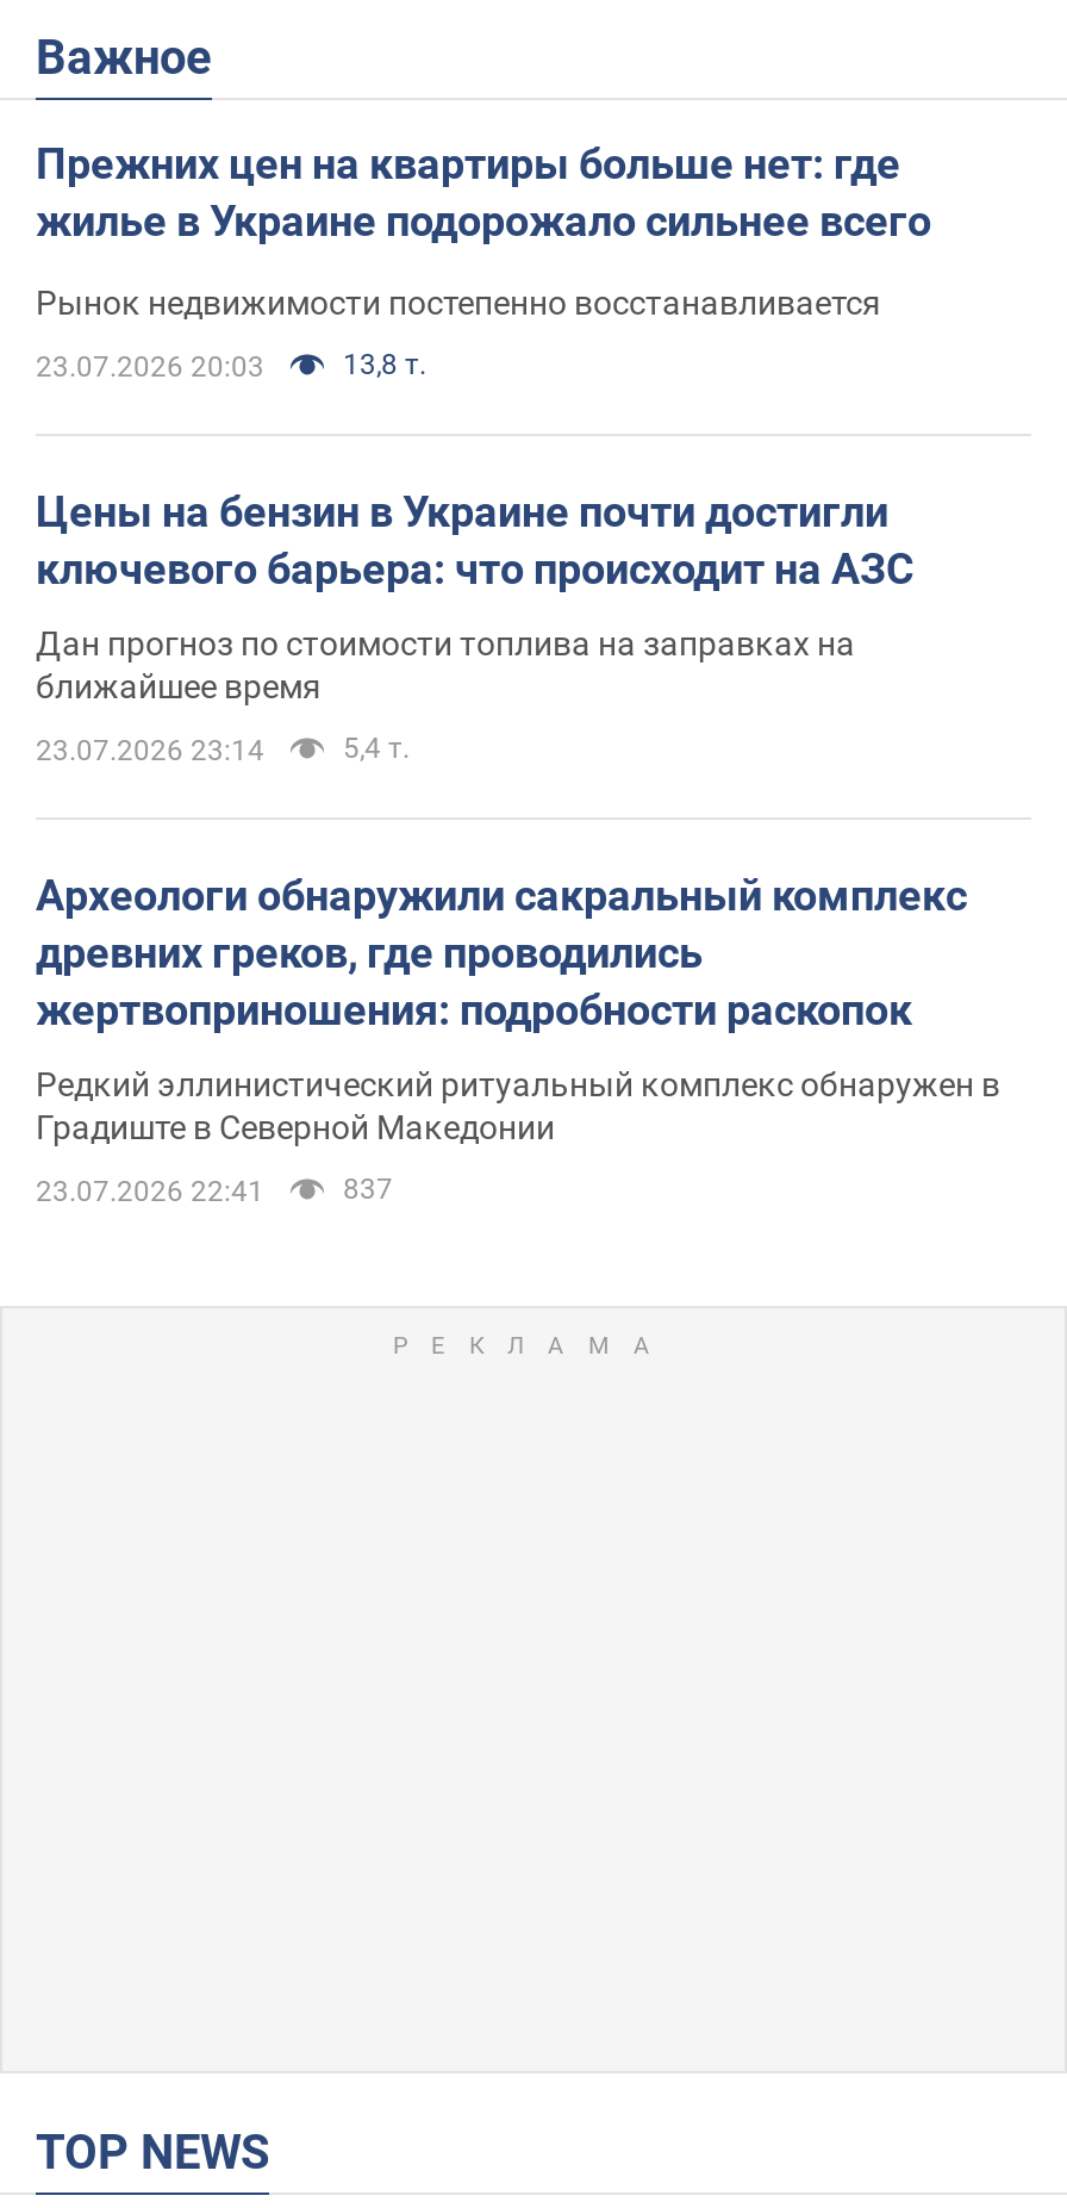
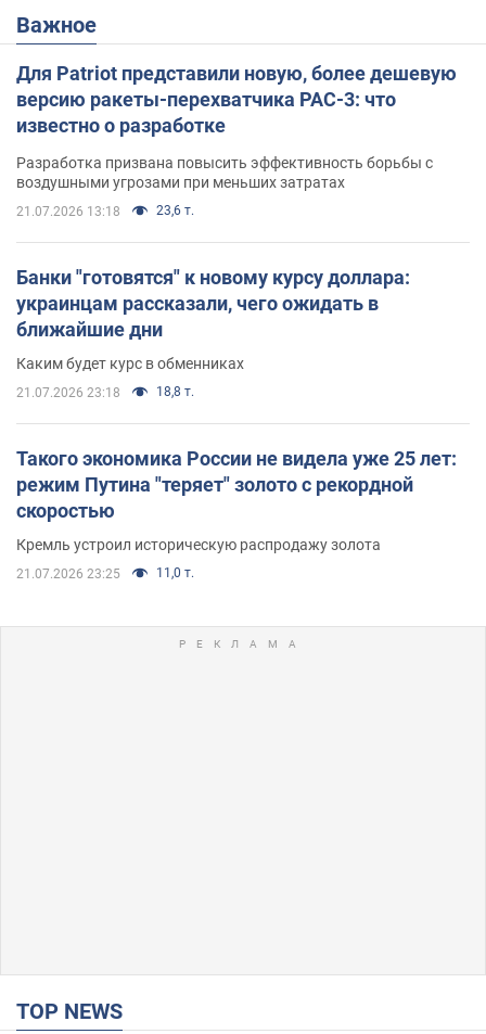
[36,139,931,246] Прежних цен на квартиры больше нет: где | жилье в Украине подорожало сильнее всего -> [16,62,457,137] Для Patriot представили новую, более дешевую | версию ракеты-перехватчика PAC-3: что | известно о разработке
[36,285,881,323] Рынок недвижимости постепенно восстанавливается -> [16,155,433,191] Разработка призвана повысить эффективность борьбы с | воздушными угрозами при меньших затратах
[36,349,426,385] 23.07.2026 20:03 | 13,8 т. -> [16,203,194,220] 21.07.2026 13:18 | 23,6 т.
[36,487,915,594] Цены на бензин в Украине почти достигли | ключевого барьера: что происходит на АЗС -> [16,266,410,341] Банки "готовятся" к новому курсу доллара: | украинцам рассказали, чего ожидать в | ближайшие дни
[36,625,855,706] Дан прогноз по стоимости топлива на заправках на | ближайшее время -> [16,355,244,373] Каким будет курс в обменниках
[36,733,410,768] 23.07.2026 23:14 | 5,4 т. -> [16,385,194,401] 21.07.2026 23:18 | 18,8 т.
[36,871,967,1035] Археологи обнаружили сакральный комплекс | древних греков, где проводились | жертвоприношения: подробности раскопок -> [16,447,457,522] Такого экономика России не видела уже 25 лет: | режим Путина "теряет" золото с рекордной | скоростью
[36,1066,1000,1147] Редкий эллинистический ритуальный комплекс обнаружен в | Градиште в Северной Македонии -> [16,536,381,554] Кремль устроил историческую распродажу золота
[36,1173,393,1209] 23.07.2026 22:41 | 837 -> [16,566,194,582] 21.07.2026 23:25 | 11,0 т.

